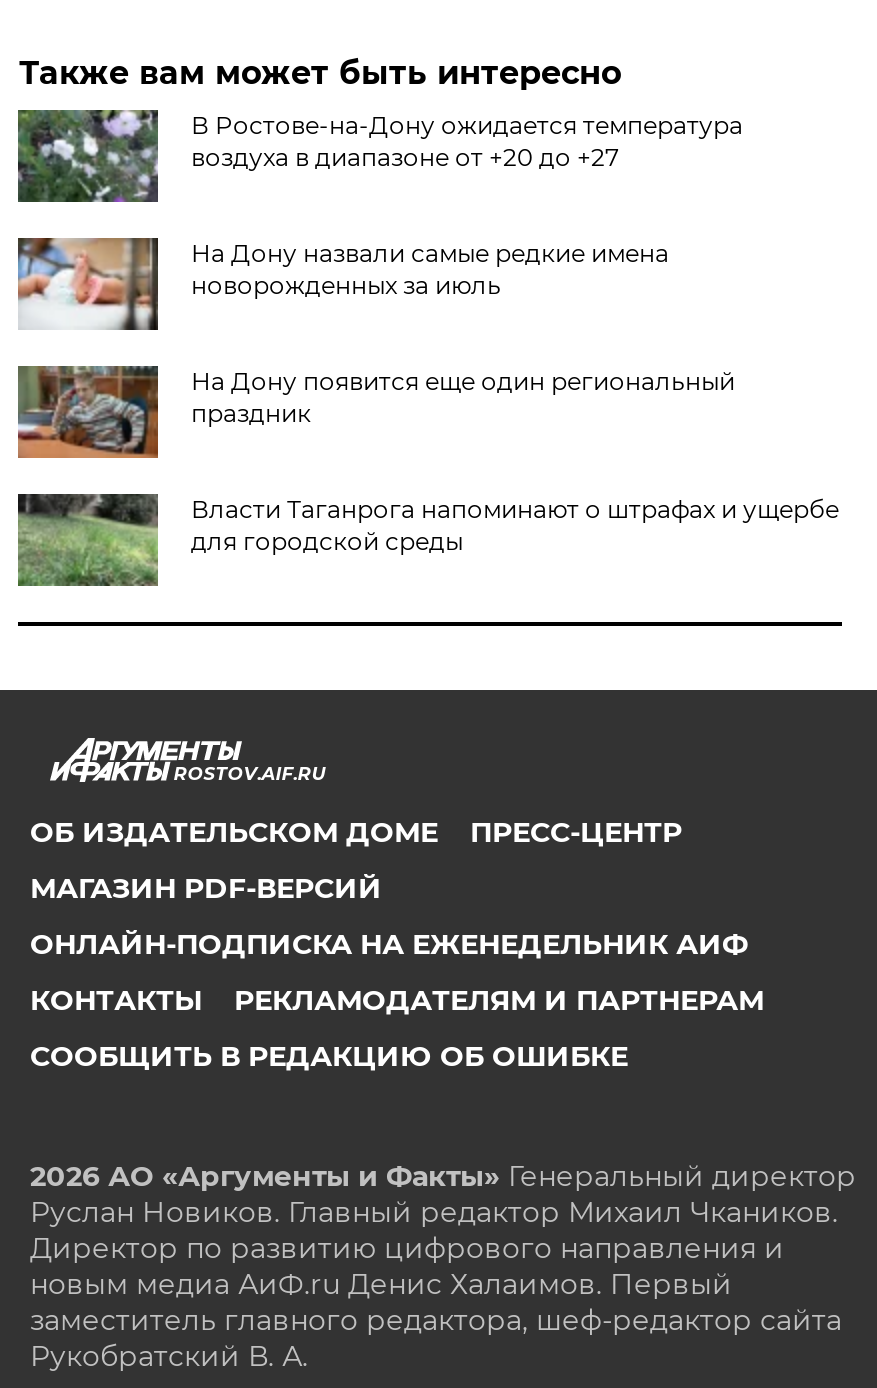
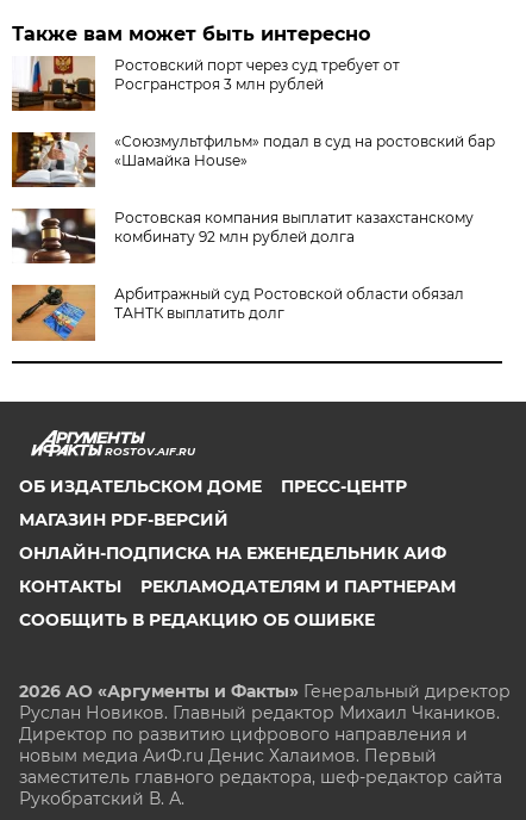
[16,108,743,204] [image] | В Ростове‑на‑Дону ожидается температура | воздуха в диапазоне от +20 до +27 -> [12,56,400,112] [image] | Ростовский порт через суд требует от | Росгранстроя 3 млн рублей
[16,236,669,332] [image] | На Дону назвали самые редкие имена | новорожденных за июль -> [11,131,496,188] [image] | «Союзмультфильм» подал в суд на ростовский бар | «Шамайка House»
[16,364,735,460] [image] | На Дону появится еще один региональный | праздник -> [12,207,474,265] [image] | Ростовская компания выплатит казахстанскому | комбинату 92 млн рублей долга
[16,492,839,588] [image] | Власти Таганрога напоминают о штрафах и ущербе | для городской среды -> [11,284,465,342] [image] | Арбитражный суд Ростовской области обязал | ТАНТК выплатить долг

